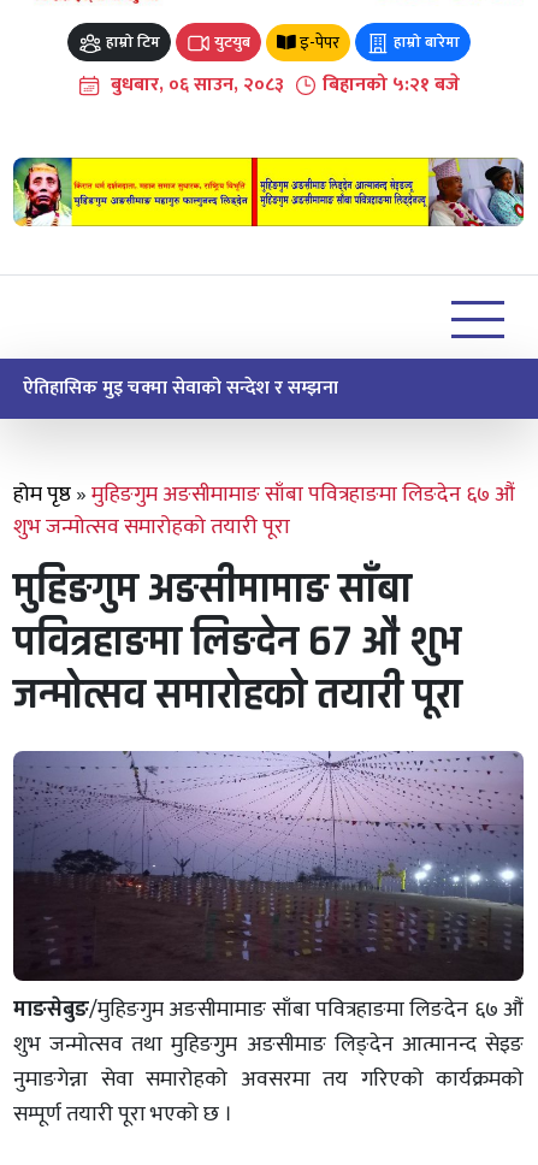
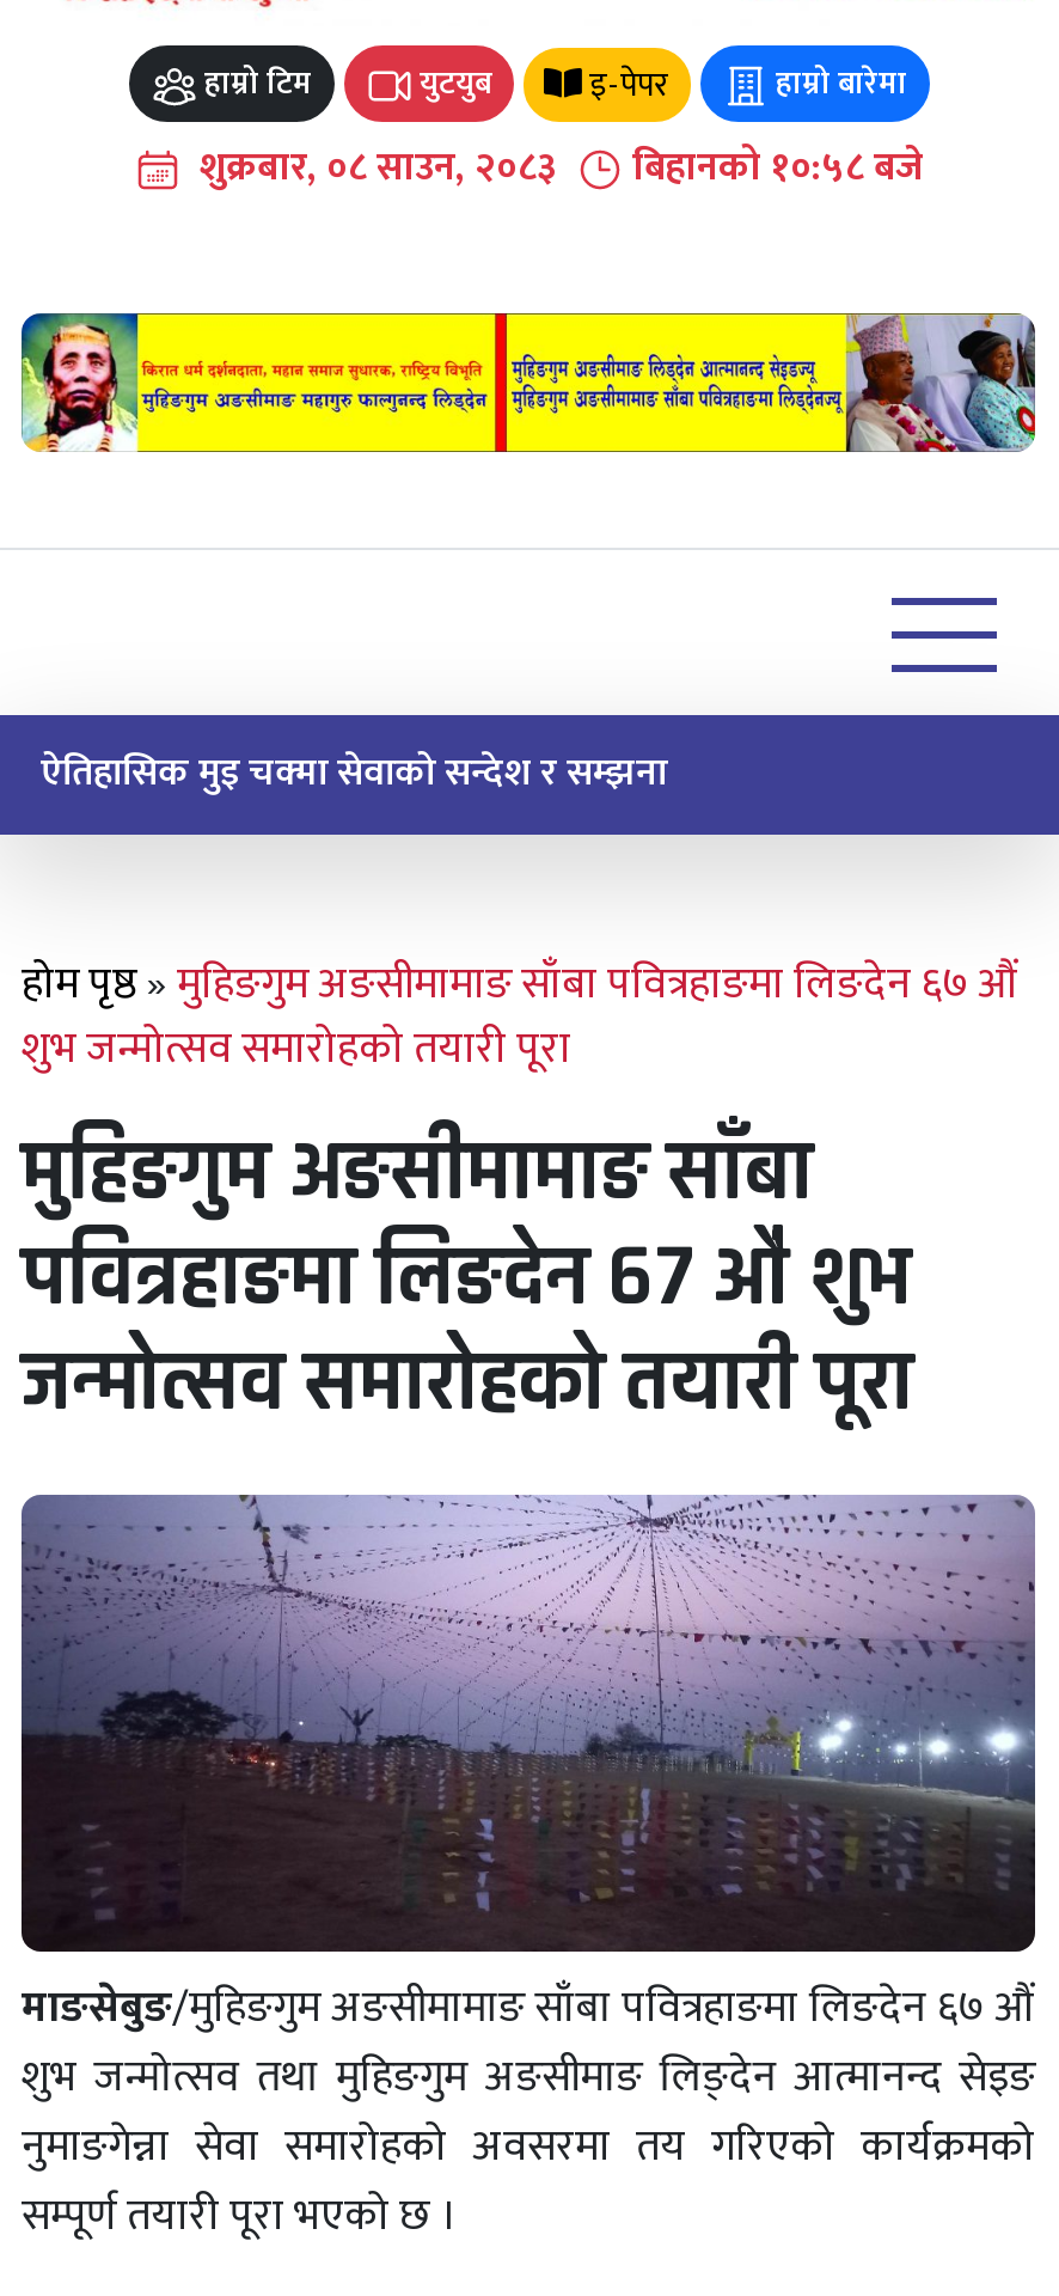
[101,69,294,101] बुधबार, ०६ साउन, २०८३ -> [180,136,575,201] शुक्रबार, ०८ साउन, २०८३
[323,69,460,101] बिहानको ५:२१ बजे -> [632,136,924,201] बिहानको १०:५८ बजे

